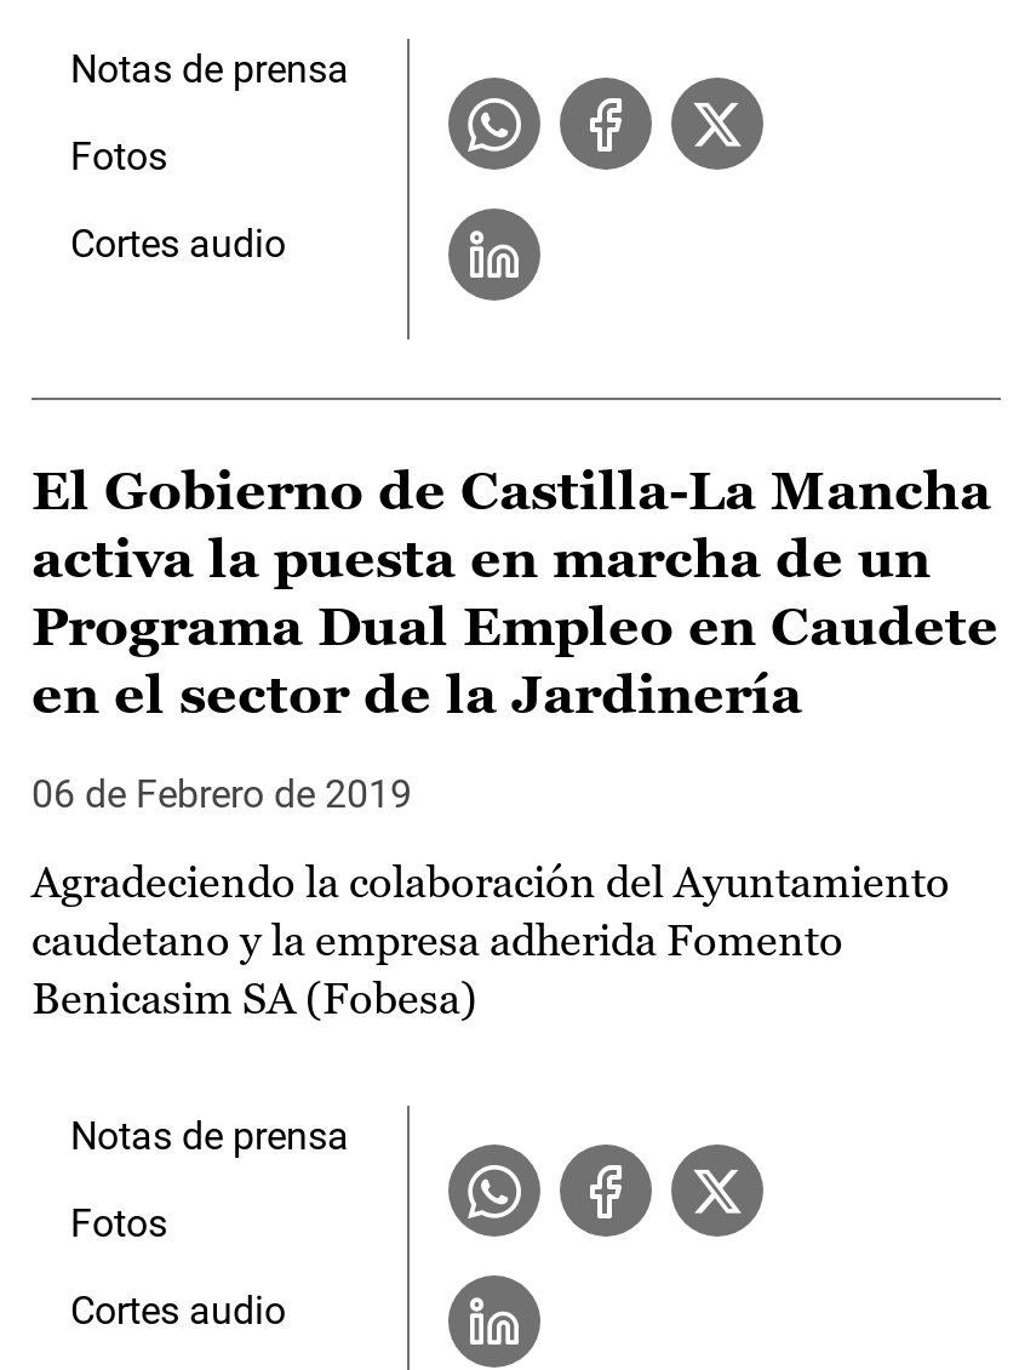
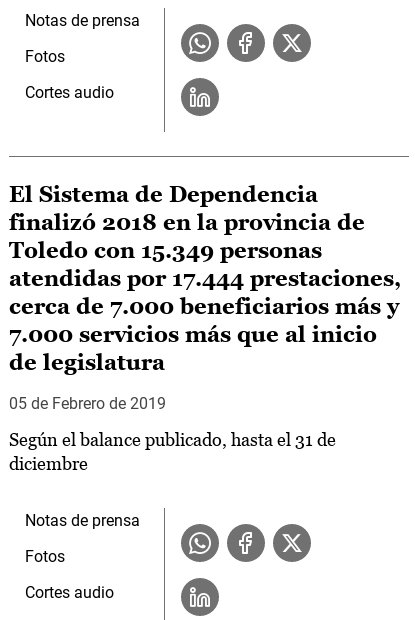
[32,461,998,725] El Gobierno de Castilla-La Mancha | activa la puesta en marcha de un | Programa Dual Empleo en Caudete | en el sector de la Jardinería -> [9,182,401,375] El Sistema de Dependencia | finalizó 2018 en la provincia de | Toledo con 15.349 personas | atendidas por 17.444 prestaciones, | cerca de 7.000 beneficiarios más y | 7.000 servicios más que al inicio | de legislatura
[32,771,412,817] 06 de Febrero de 2019 -> [9,394,166,413] 05 de Febrero de 2019
[32,856,950,1023] Agradeciendo la colaboración del Ayuntamiento | caudetano y la empresa adherida Fomento | Benicasim SA (Fobesa) -> [9,429,336,474] Según el balance publicado, hasta el 31 de | diciembre

